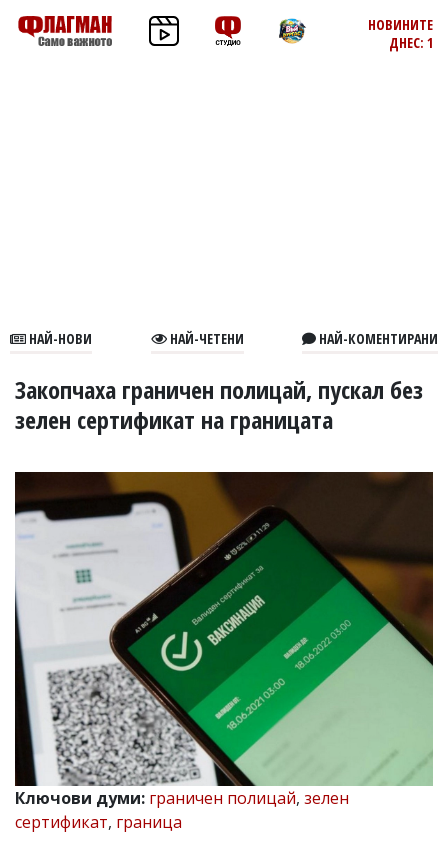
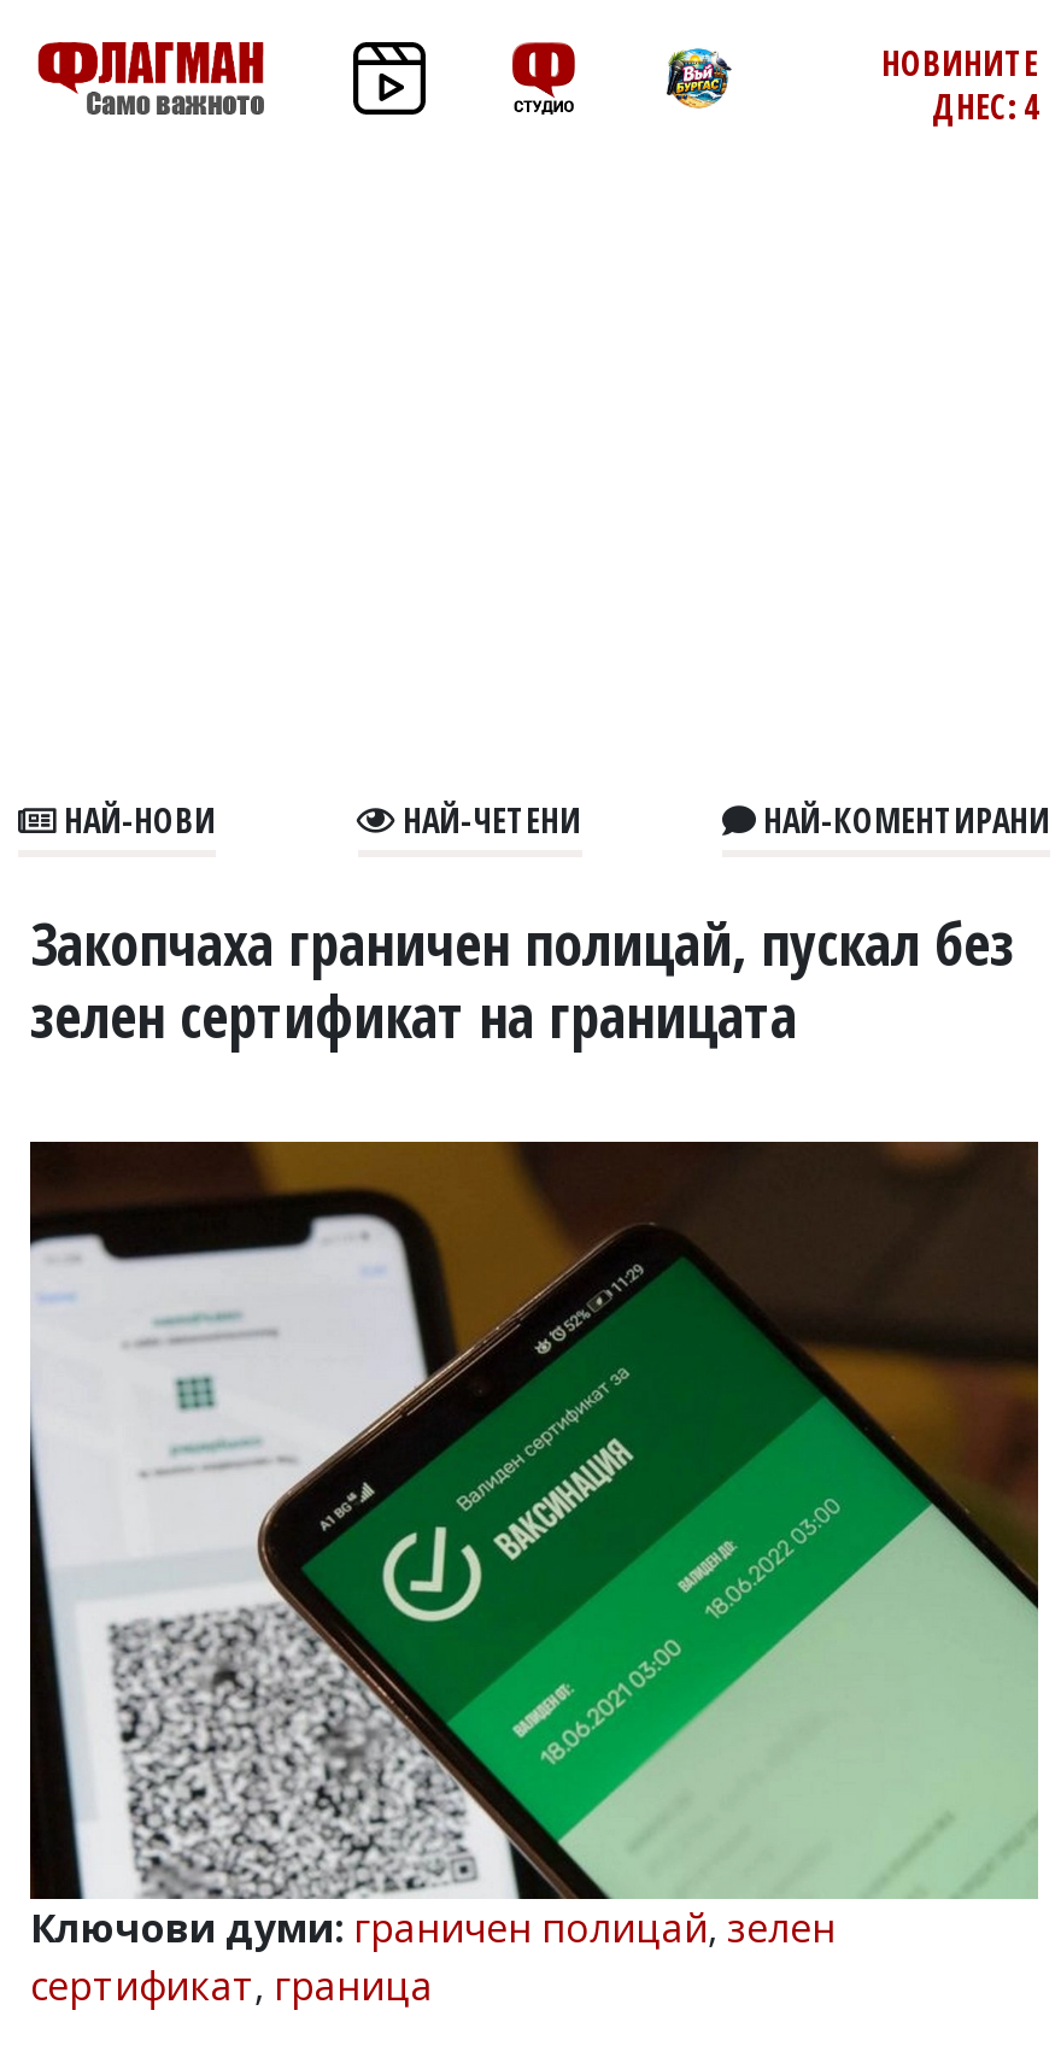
[389,33,433,52] ДНЕС: 1 -> [932,83,1038,129] ДНЕС: 4

